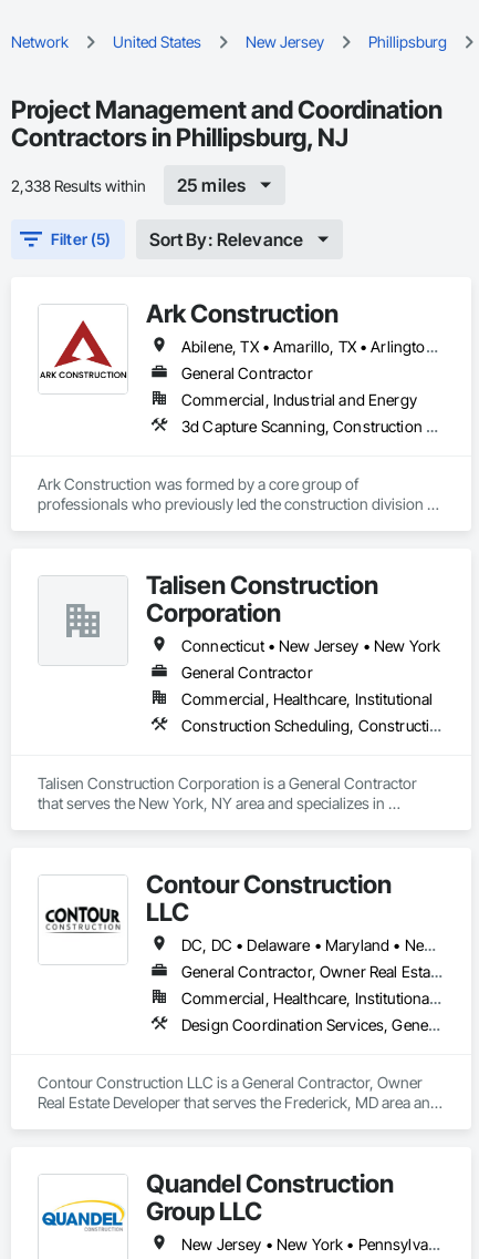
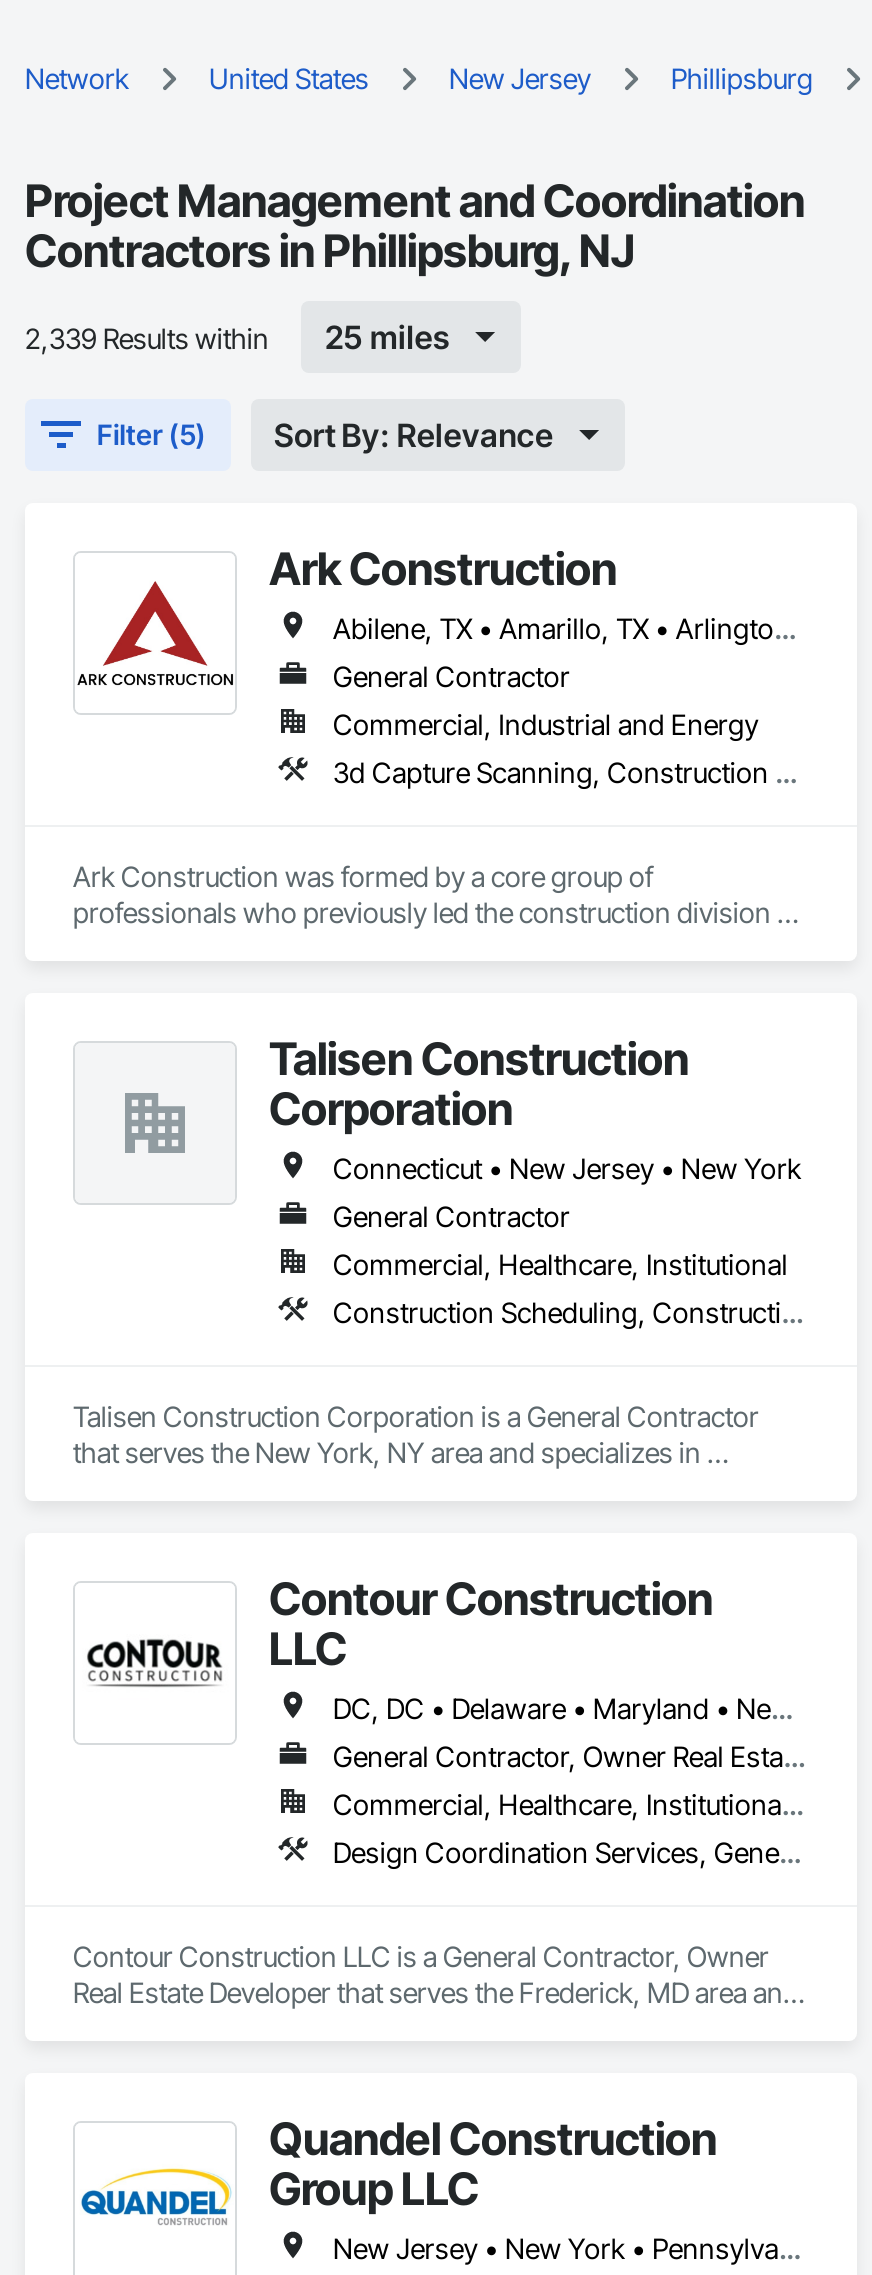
[11,176,146,195] 2,338 Results within -> [25,320,269,354] 2,339 Results within

